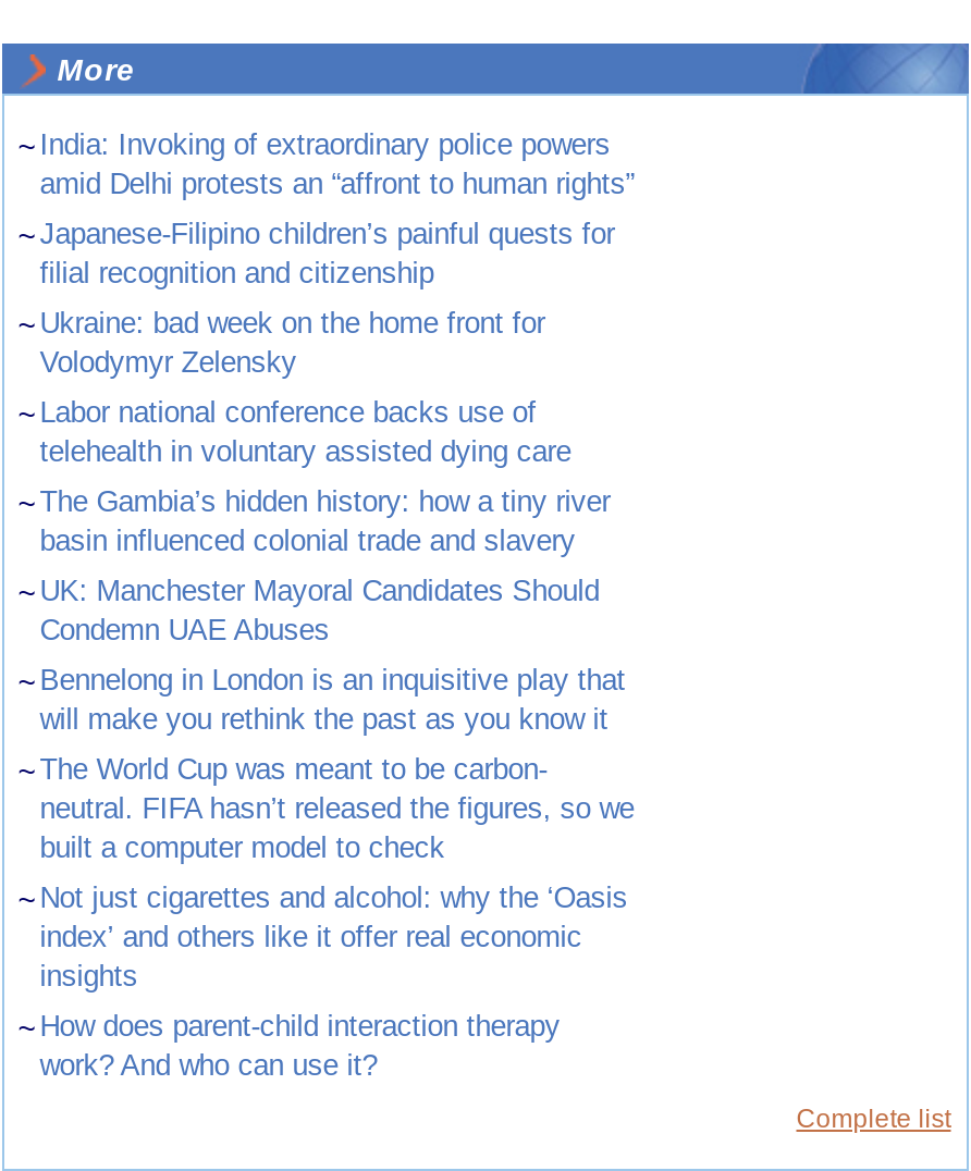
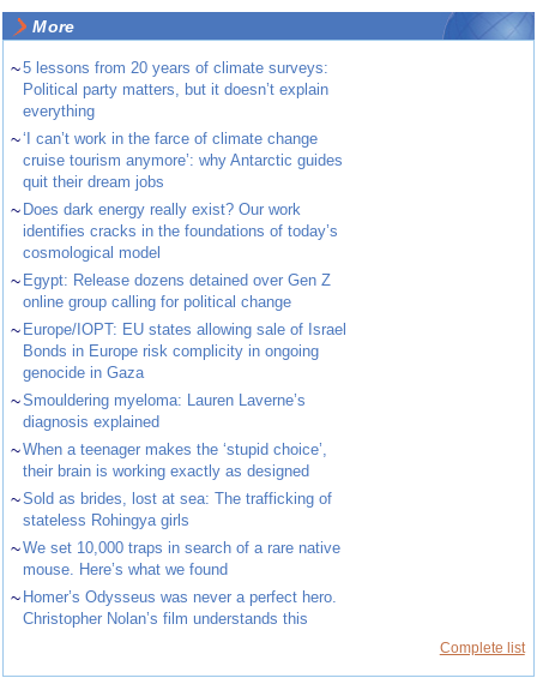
[18,127,634,199] ~ India: Invoking of extraordinary police powers | amid Delhi protests an “affront to human rights” -> [11,59,329,121] ~ 5 lessons from 20 years of climate surveys: | Political party matters, but it doesn’t explain | everything
[18,217,614,288] ~ Japanese-Filipino children’s painful quests for | filial recognition and citizenship -> [11,130,343,191] ~ ‘I can’t work in the farce of climate change | cruise tourism anymore’: why Antarctic guides | quit their dream jobs
[18,306,545,378] ~ Ukraine: bad week on the home front for | Volodymyr Zelensky -> [11,201,338,262] ~ Does dark energy really exist? Our work | identifies cracks in the foundations of today’s | cosmological model
[18,395,571,467] ~ Labor national conference backs use of | telehealth in voluntary assisted dying care -> [11,272,331,311] ~ Egypt: Release dozens detained over Gen Z | online group calling for political change
[18,484,610,556] ~ The Gambia’s hidden history: how a tiny river | basin influenced colonial trade and slavery -> [11,321,347,382] ~ Europe/IOPT: EU states allowing sale of Israel | Bonds in Europe risk complicity in ongoing | genocide in Gaza
[18,574,599,645] ~ UK: Manchester Mayoral Candidates Should | Condemn UAE Abuses -> [11,392,306,431] ~ Smouldering myeloma: Lauren Laverne’s | diagnosis explained
[18,663,625,735] ~ Bennelong in London is an inquisitive play that | will make you rethink the past as you know it -> [11,441,327,481] ~ When a teenager makes the ‘stupid choice’, | their brain is working exactly as designed
[18,752,634,863] ~ The World Cup was meant to be carbon- | neutral. FIFA hasn’t released the figures, so we | built a computer model to check -> [11,490,332,530] ~ Sold as brides, lost at sea: The trafficking of | stateless Rohingya girls
[18,880,627,991] ~ Not just cigarettes and alcohol: why the ‘Oasis | index’ and others like it offer real economic | insights -> [11,539,341,579] ~ We set 10,000 traps in search of a rare native | mouse. Here’s what we found
[18,1009,560,1081] ~ How does parent-child interaction therapy | work? And who can use it? -> [11,589,337,628] ~ Homer’s Odysseus was never a perfect hero. | Christopher Nolan’s film understands this

